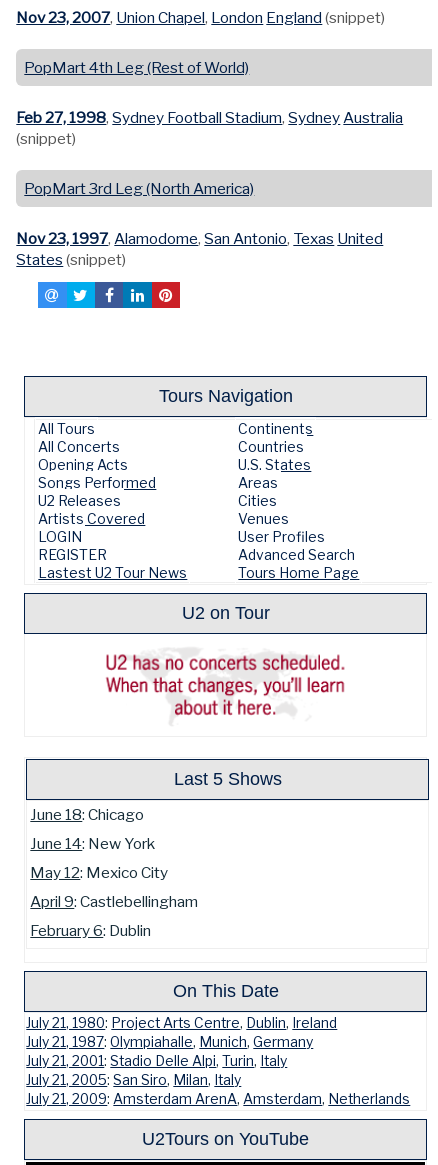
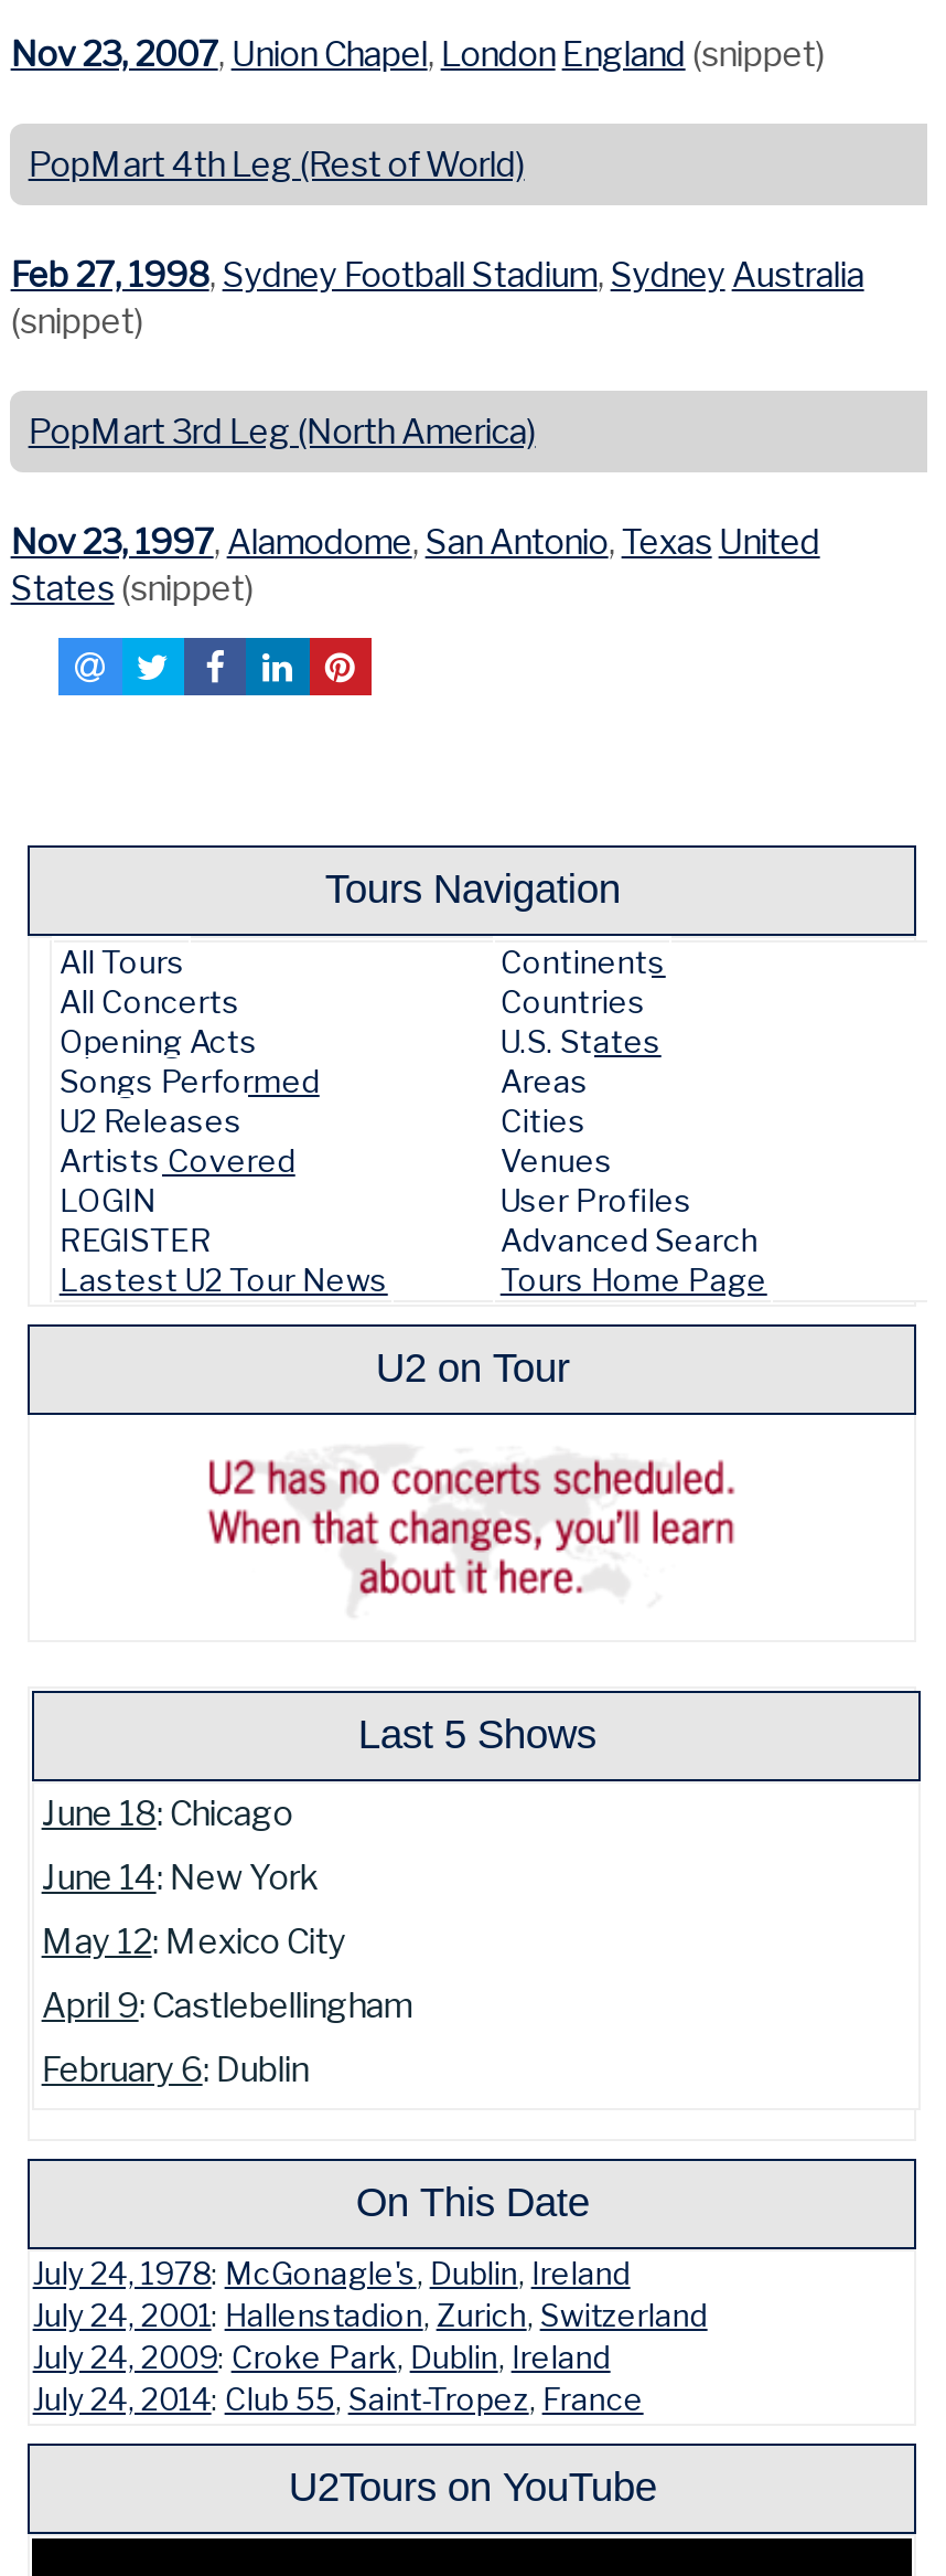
[26,1015,410,1107] July 21, 1980: Project Arts Centre, Dublin, Ireland | July 21, 1987: Olympiahalle, Munich, Germany | July 21, 2001: Stadio Delle Alpi, Turin, Italy | July 21, 2005: San Siro, Milan, Italy | July 21, 2009: Amsterdam ArenA, Amsterdam, Netherlands -> [33,2256,707,2418] July 24, 1978: McGonagle's, Dublin, Ireland | July 24, 2001: Hallenstadion, Zurich, Switzerland | July 24, 2009: Croke Park, Dublin, Ireland | July 24, 2014: Club 55, Saint-Tropez, France

